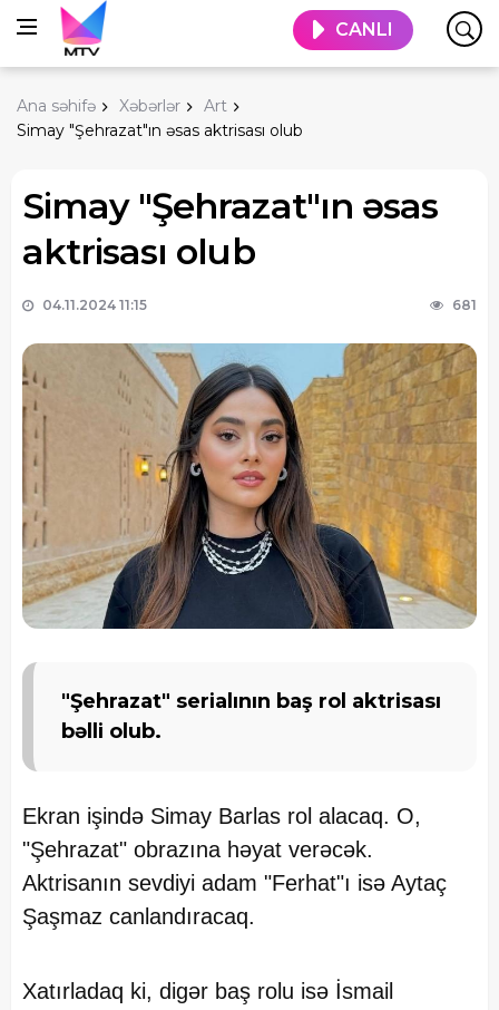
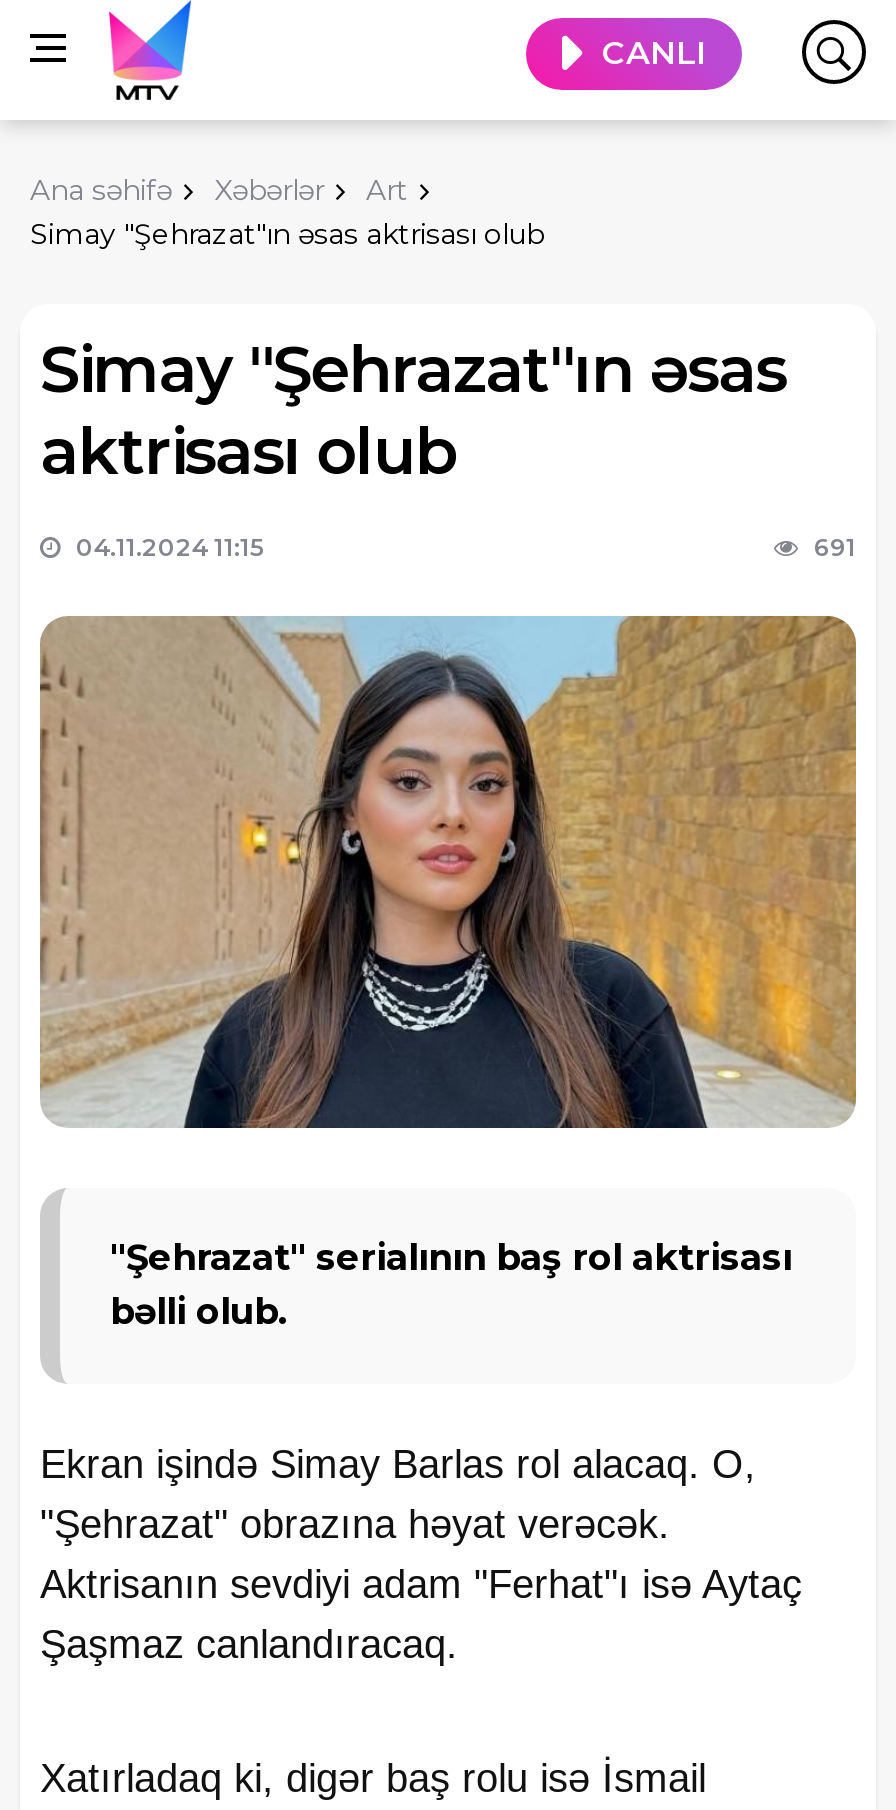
[452,297,477,313] 681 -> [814,532,856,562] 691

